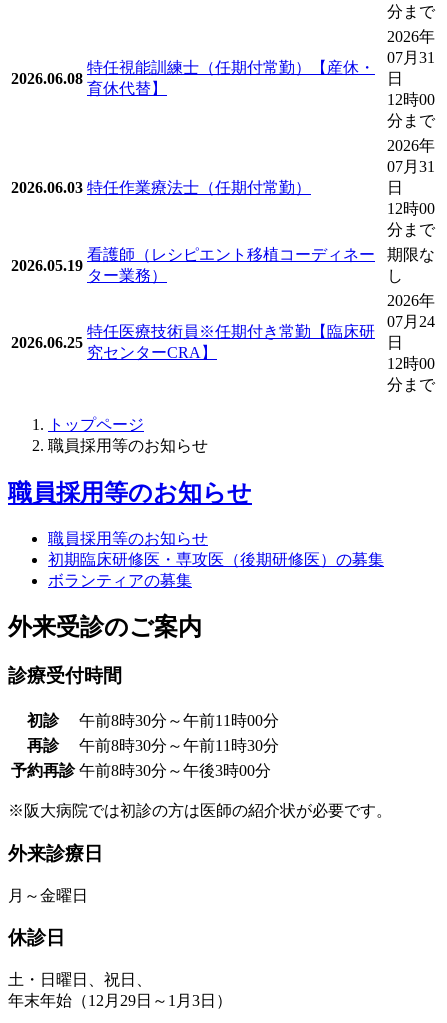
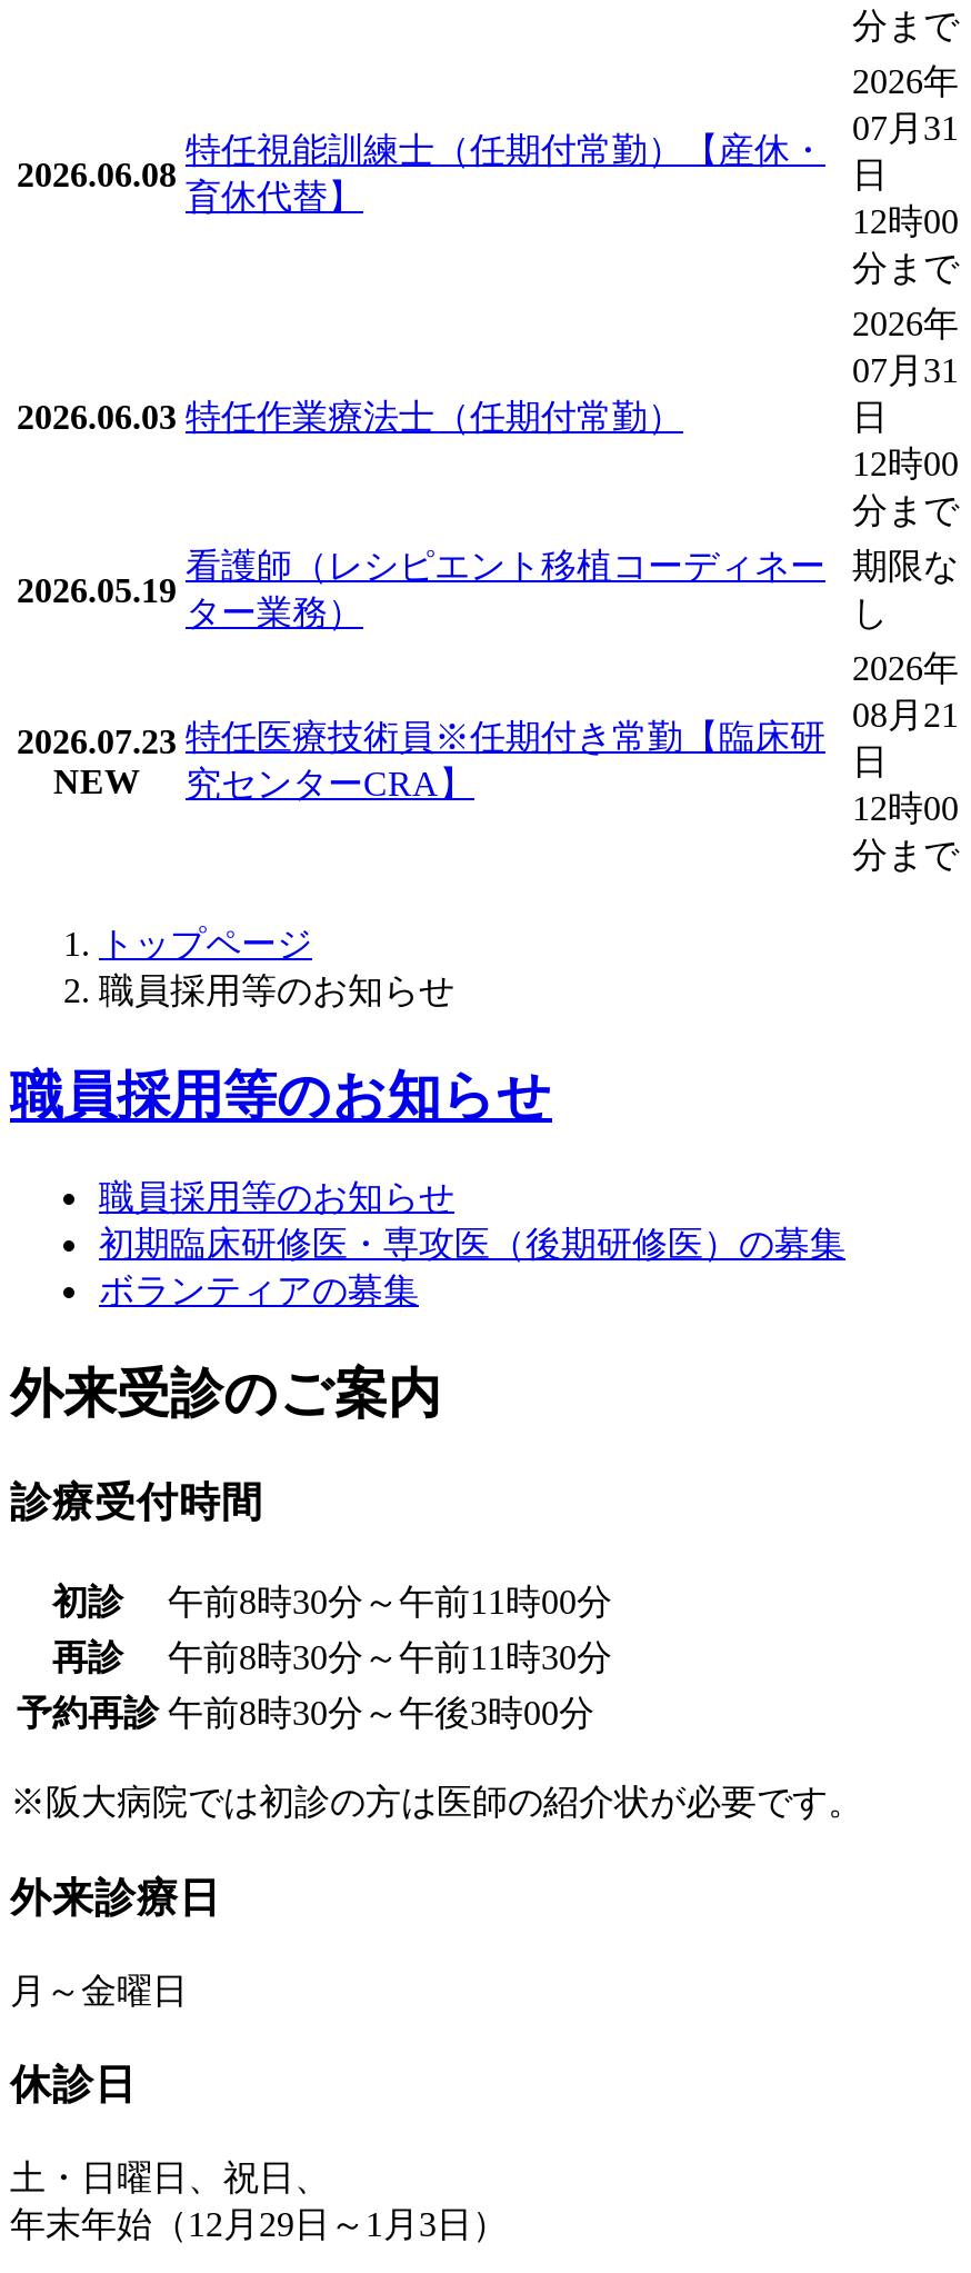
[387,313,435,330] 07月24 -> [852,695,959,733] 08月21
[11,334,83,351] 2026.06.25 -> [17,722,177,800] 2026.07.23 | NEW

